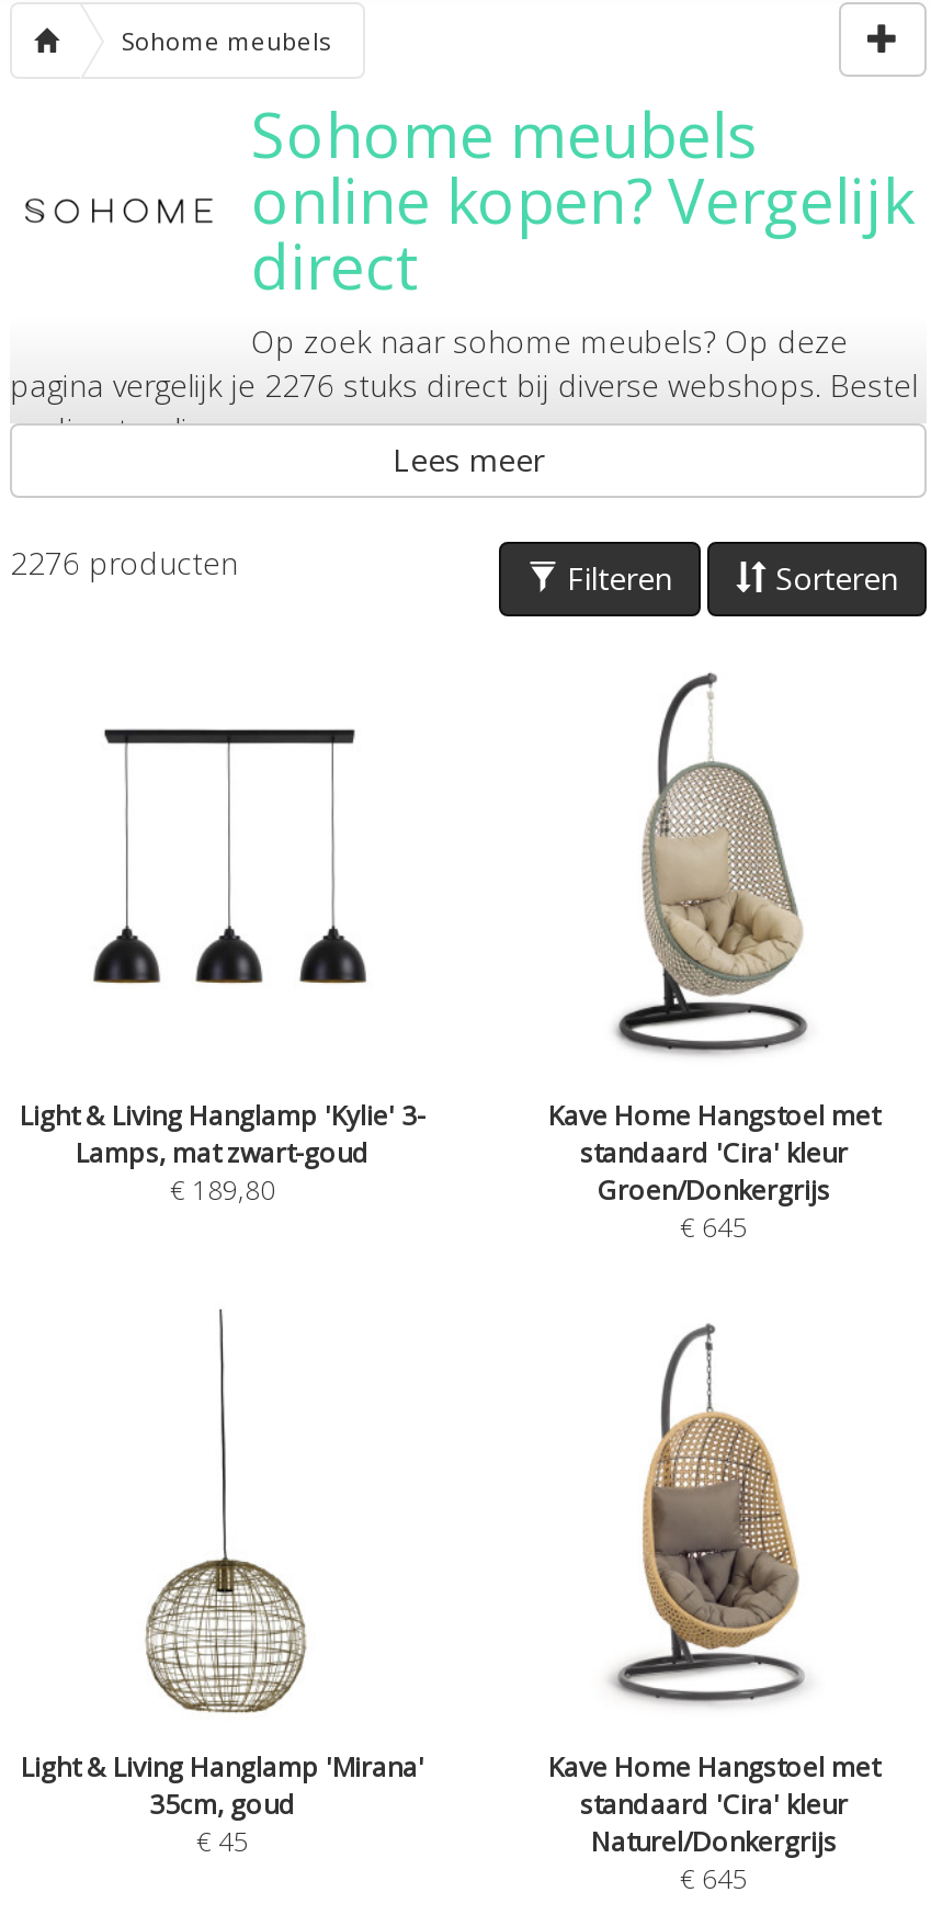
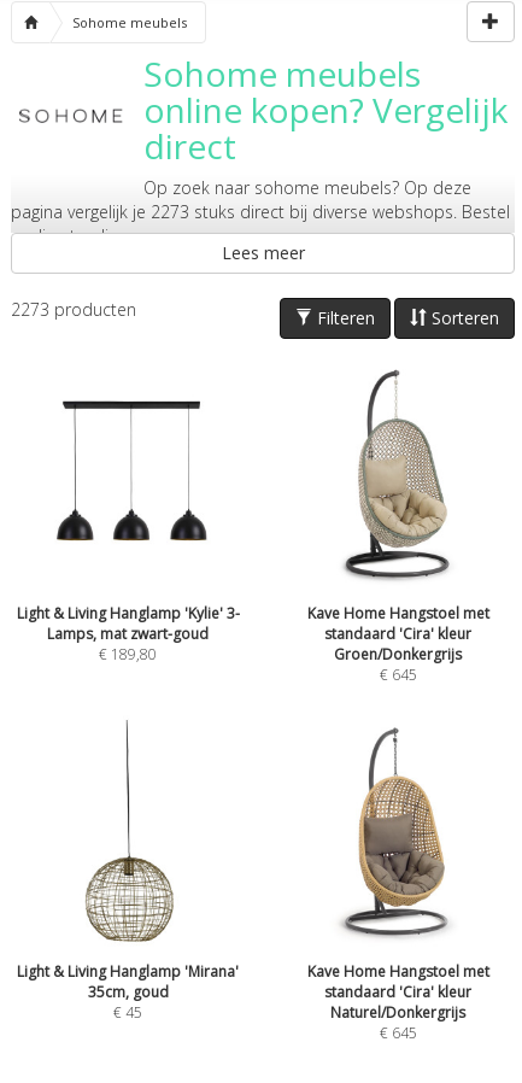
[10,364,918,406] pagina vergelijk je 2276 stuks direct bij diverse webshops. Bestel -> [11,200,510,223] pagina vergelijk je 2273 stuks direct bij diverse webshops. Bestel
[10,542,238,583] 2276 producten -> [11,298,136,321] 2273 producten

